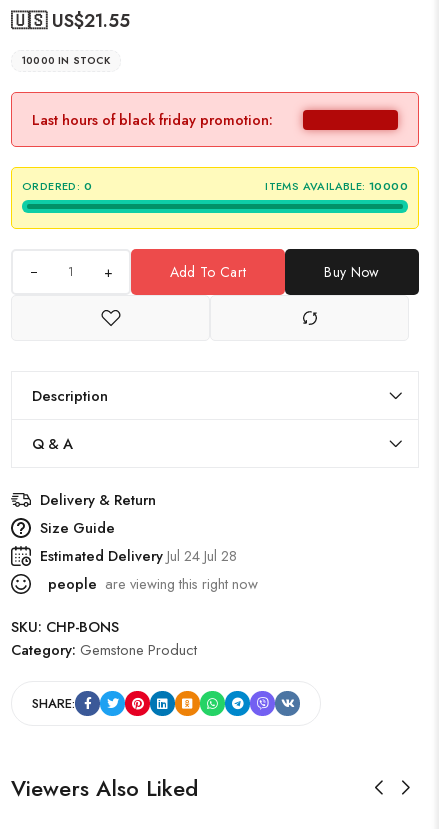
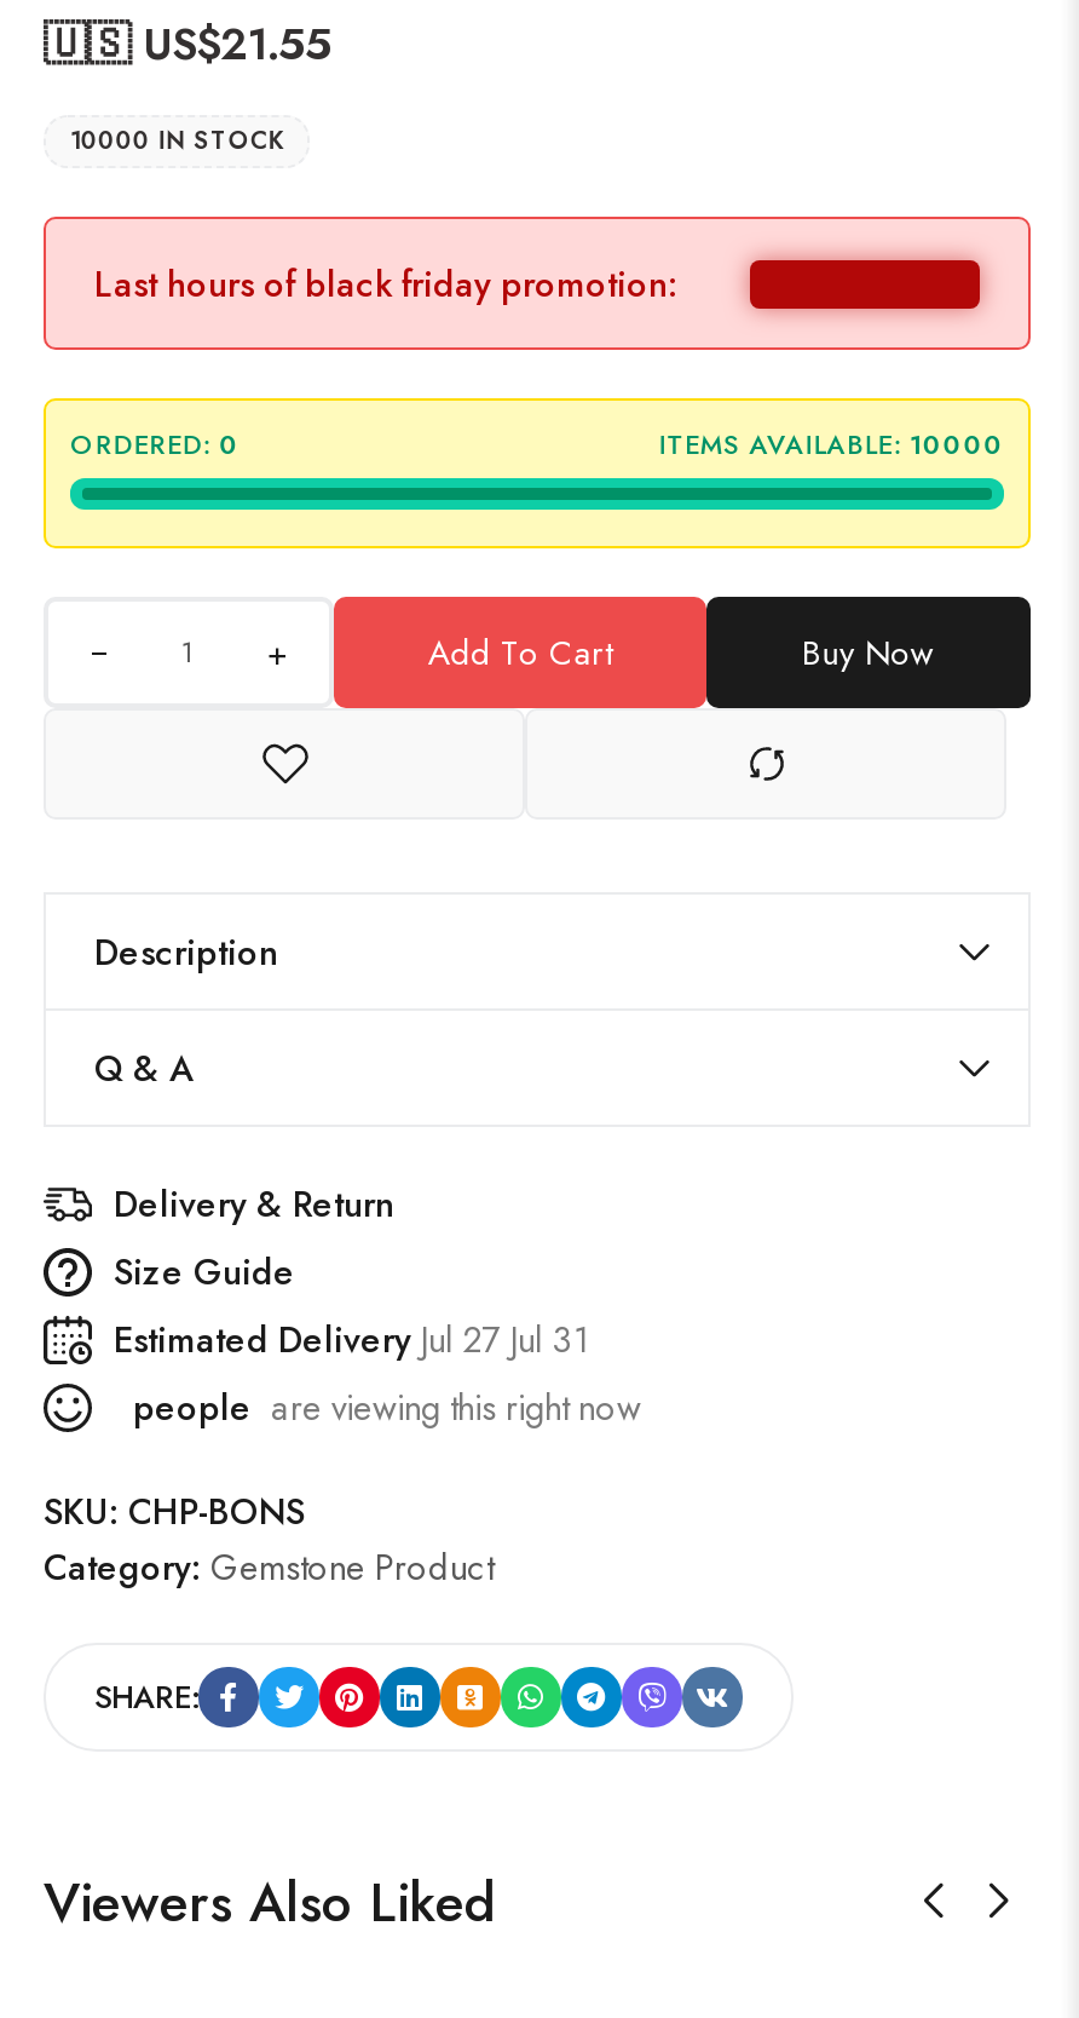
[40,545,237,566] Estimated Delivery Jul 24 Jul 28 -> [114,1313,588,1364] Estimated Delivery Jul 27 Jul 31

